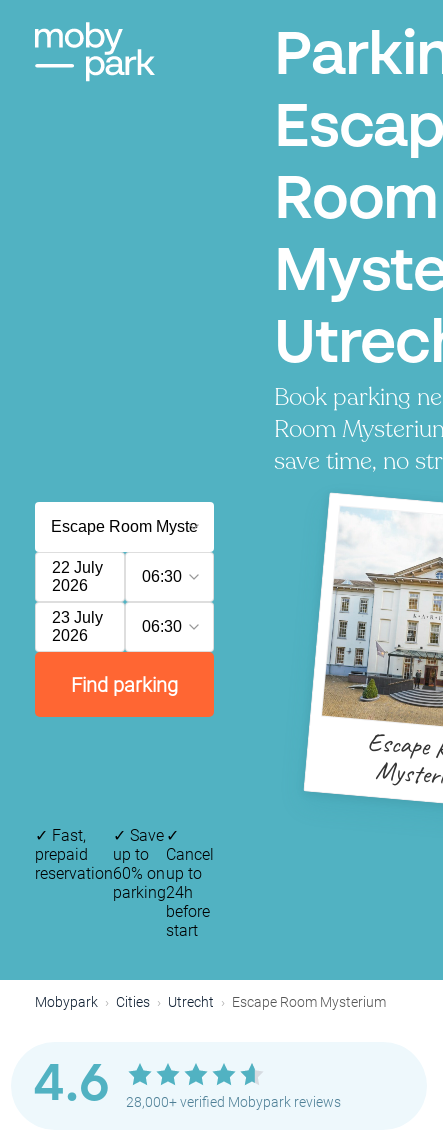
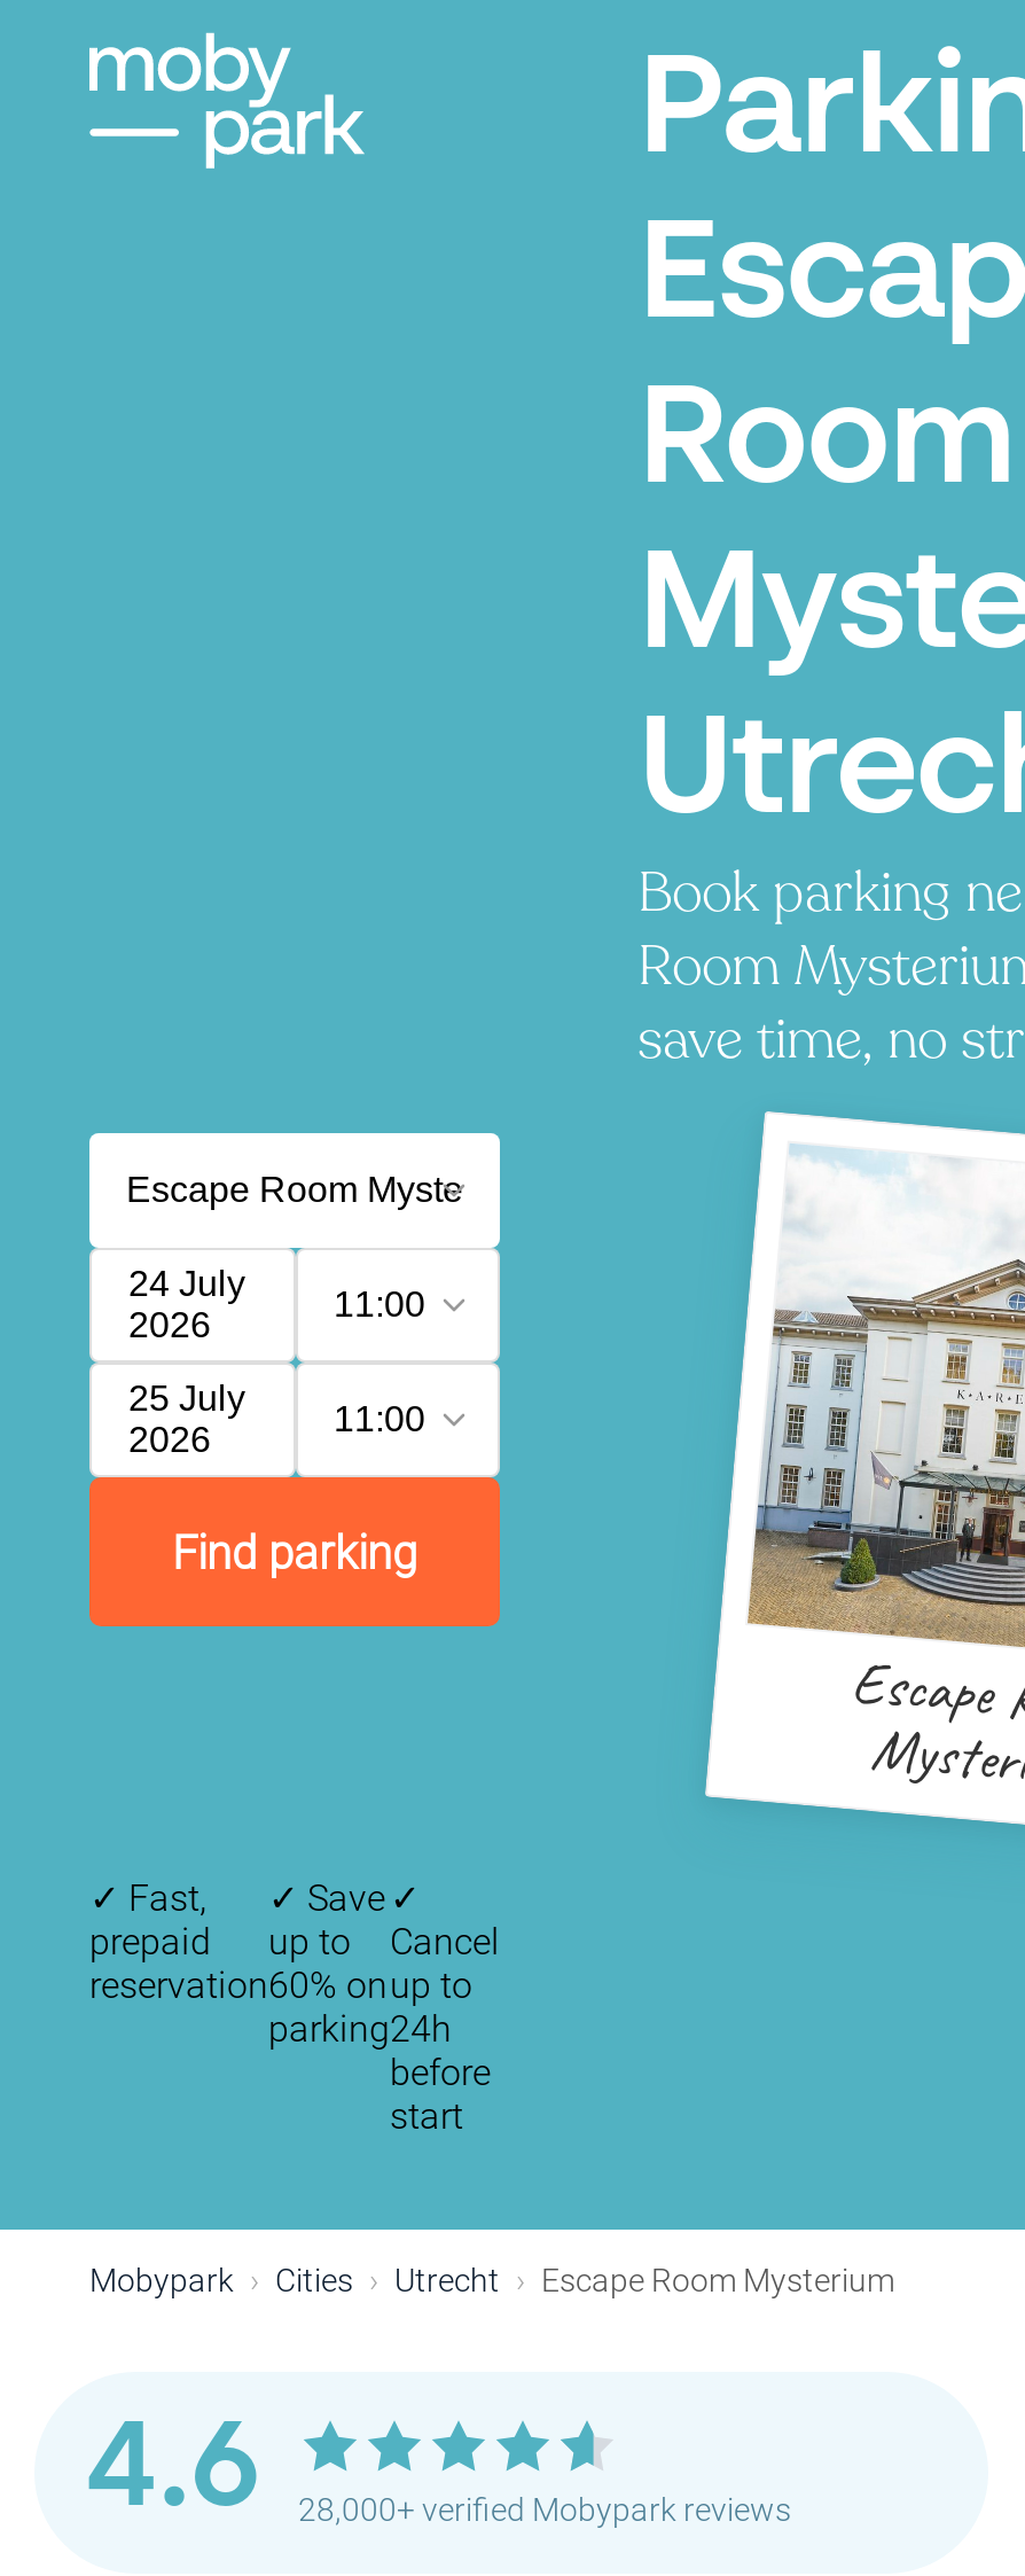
[52,559,103,576] 22 July -> [128,1264,245,1303] 24 July
[141,568,181,585] 06:30 -> [334,1285,425,1324] 11:00
[52,609,103,626] 23 July -> [128,1379,245,1418] 25 July
[141,618,181,635] 06:30 -> [334,1399,425,1438] 11:00

